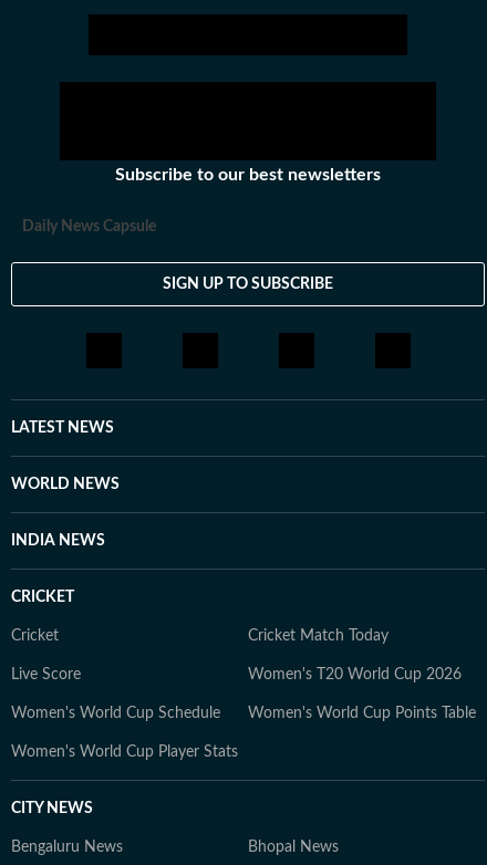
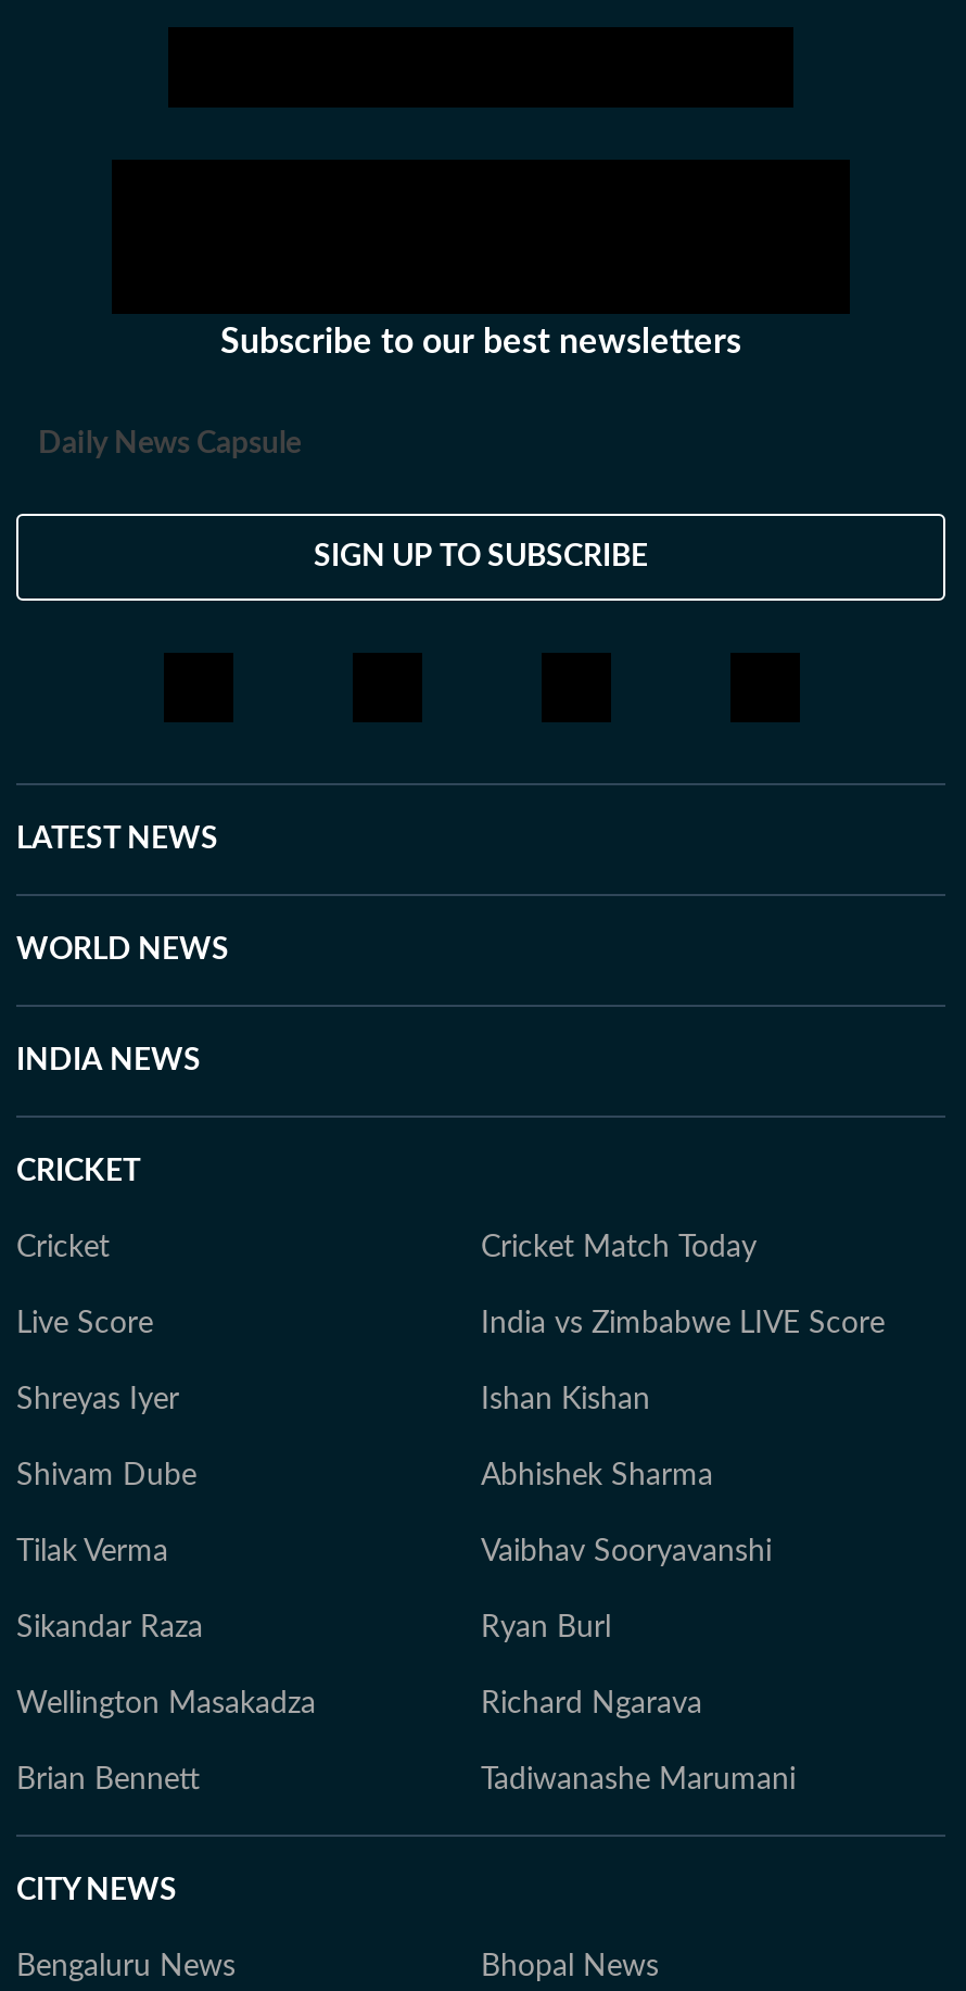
[11,667,476,760] Women's T20 World Cup 2026 | Women's World Cup Schedule | Women's World Cup Points Table | Women's World Cup Player Stats -> [16,1309,885,1795] India vs Zimbabwe LIVE Score | Shreyas Iyer | Ishan Kishan | Shivam Dube | Abhishek Sharma | Tilak Verma | Vaibhav Sooryavanshi | Sikandar Raza | Ryan Burl | Wellington Masakadza | Richard Ngarava | Brian Bennett | Tadiwanashe Marumani

